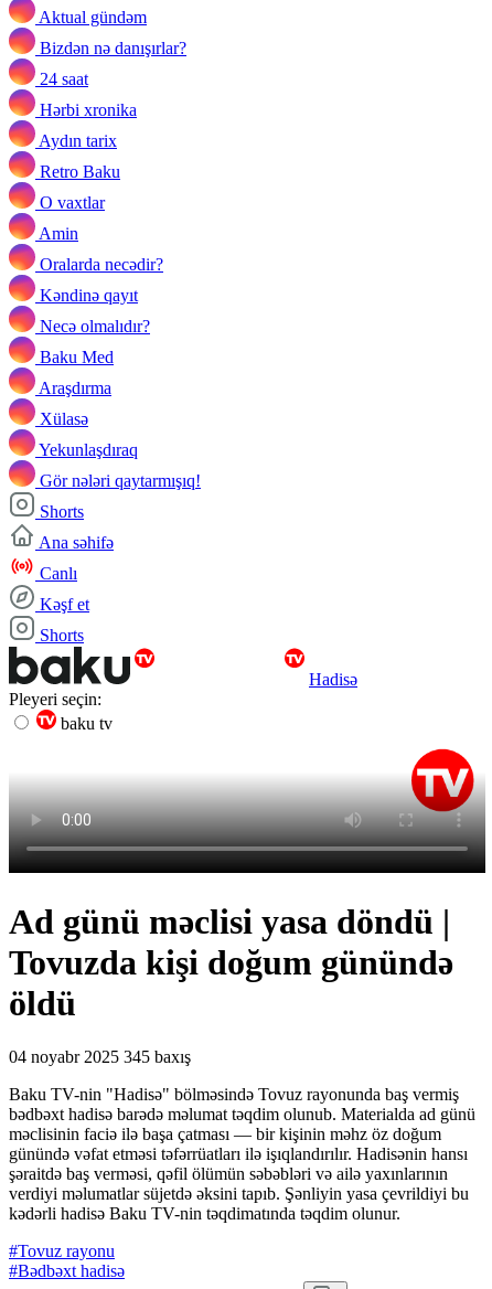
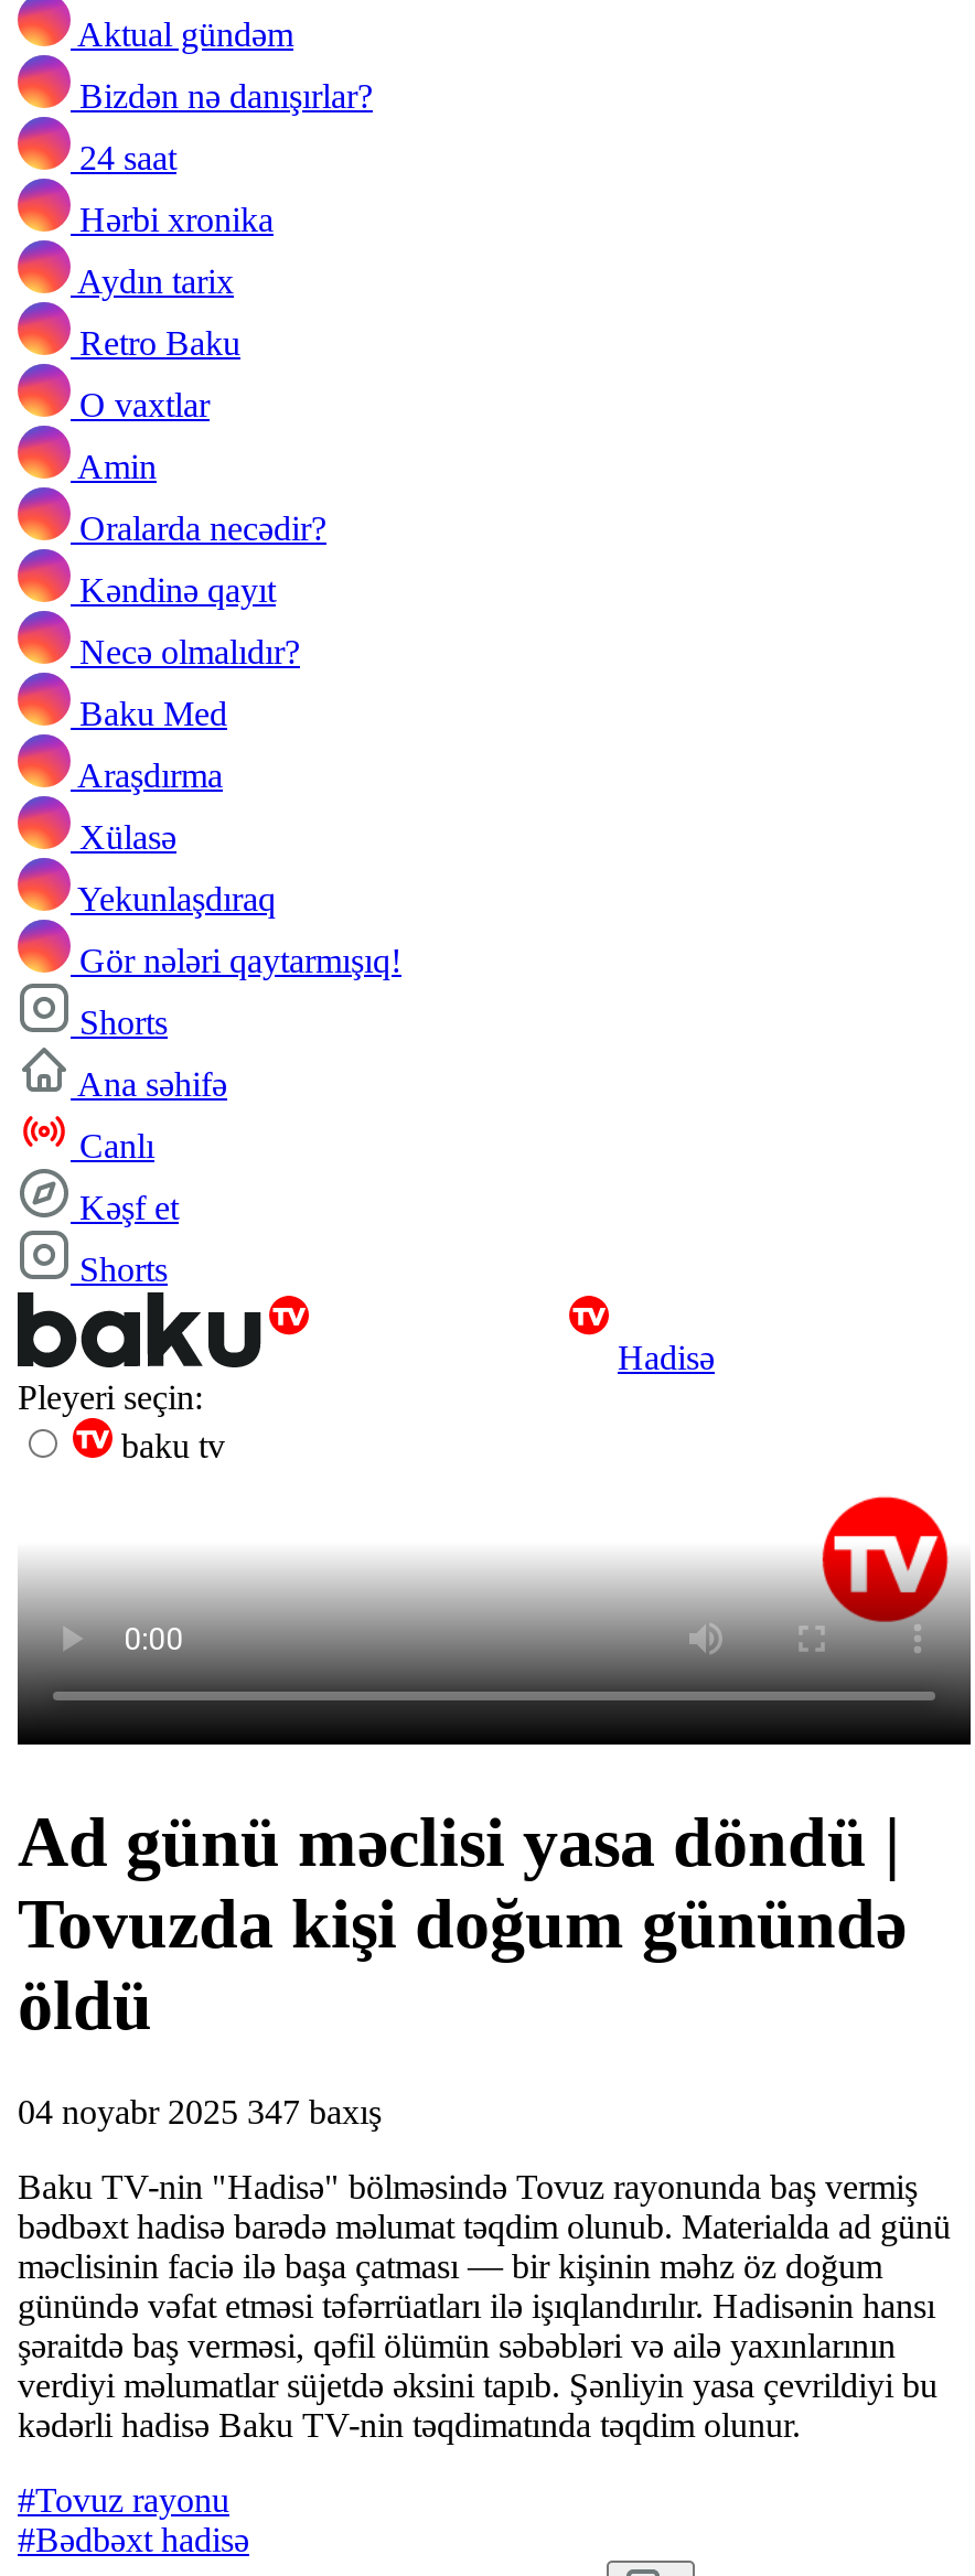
[9,1047,191,1066] 04 noyabr 2025 345 baxış -> [18,2093,382,2130] 04 noyabr 2025 347 baxış

